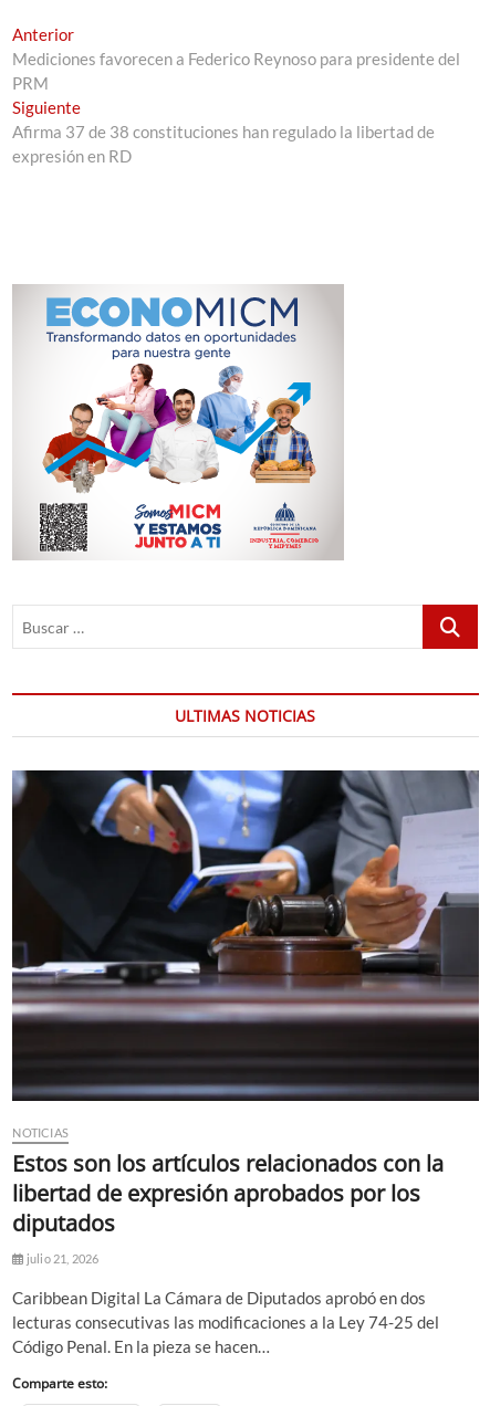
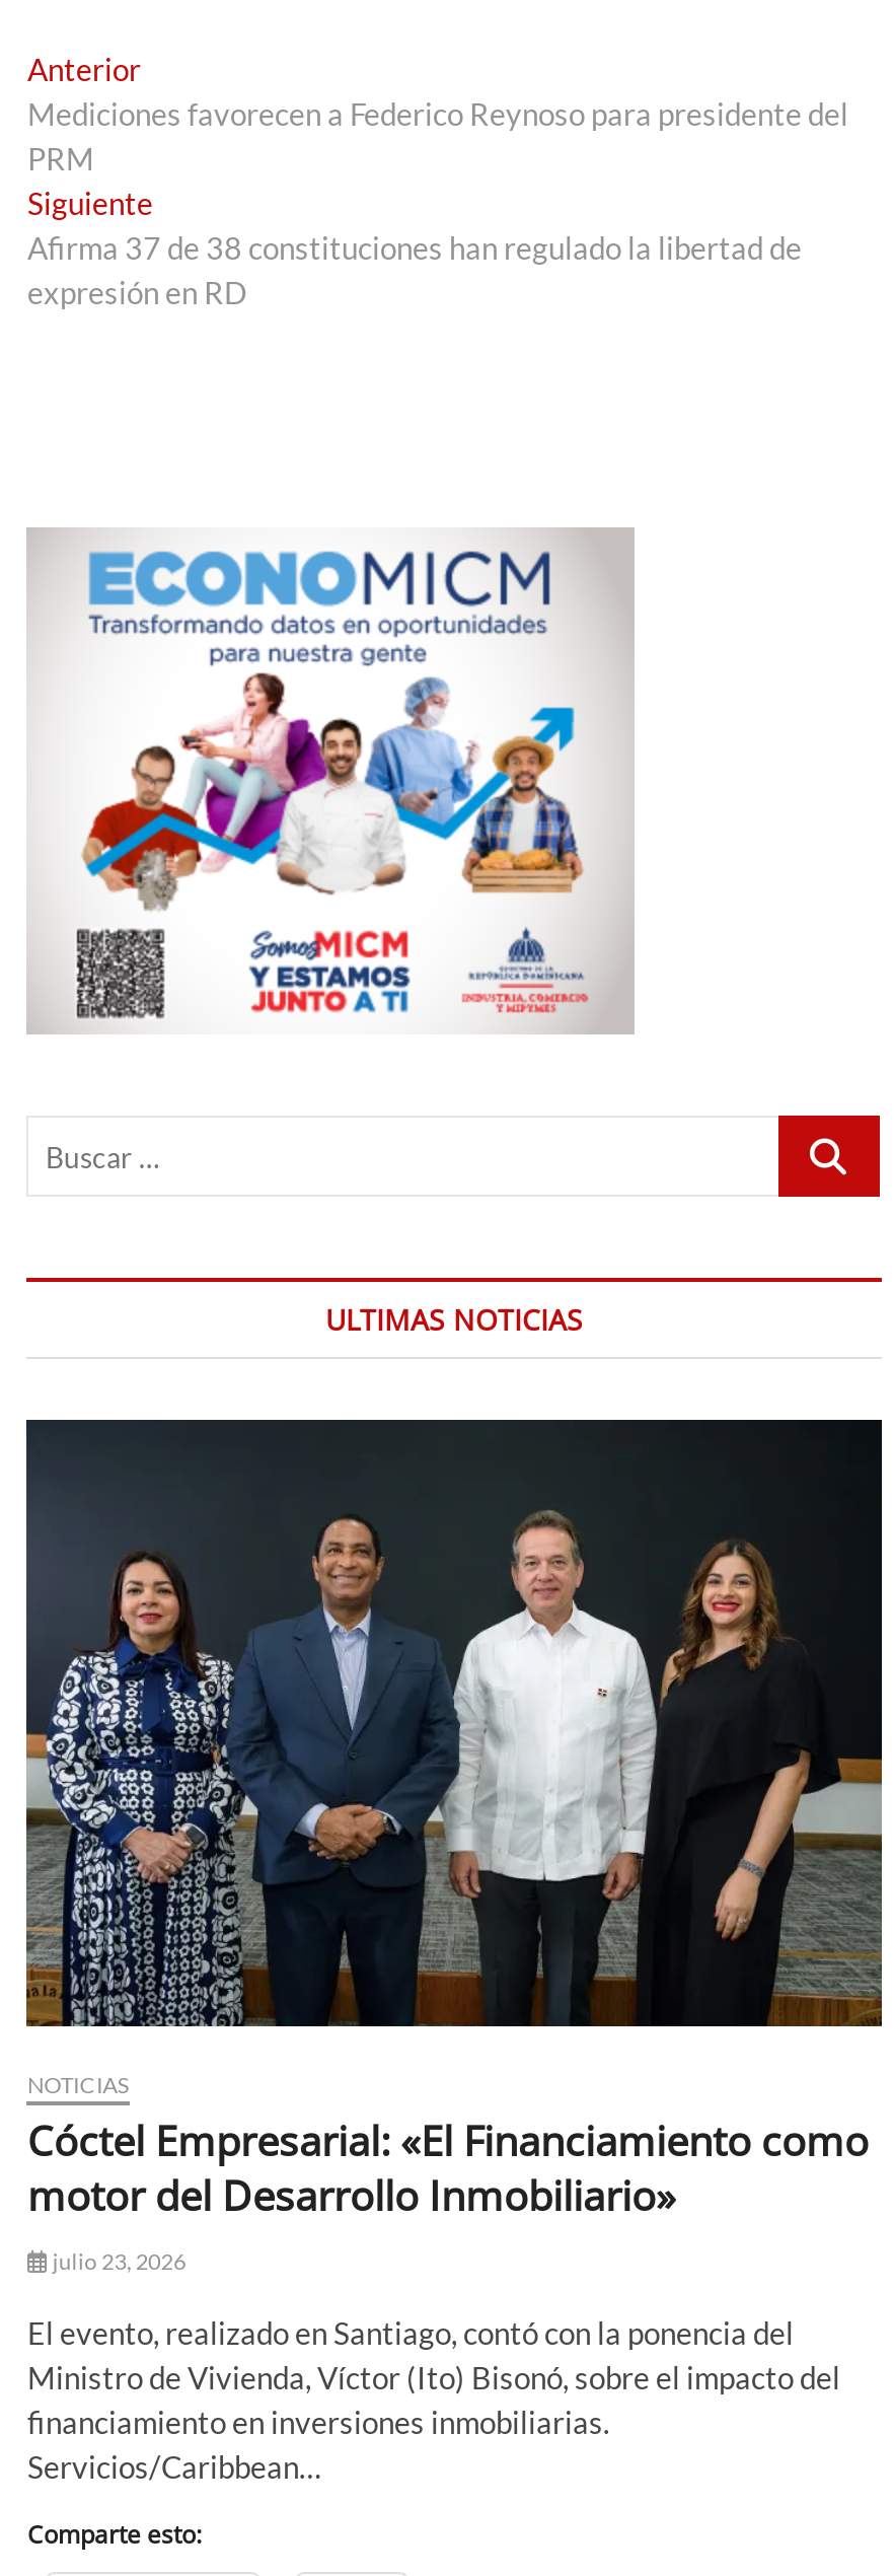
[11,769,480,1102] [image] -> [24,1418,884,2028] [image]
[13,1148,444,1265] Estos son los artículos relacionados con la | libertad de expresión aprobados por los | diputados | julio 21, 2026 -> [27,2113,868,2273] Cóctel Empresarial: «El Financiamiento como | motor del Desarrollo Inmobiliario» | julio 23, 2026
[13,1287,440,1356] Caribbean Digital La Cámara de Diputados aprobó en dos | lecturas consecutivas las modificaciones a la Ley 74-25 del | Código Penal. En la pieza se hacen… -> [27,2314,840,2484] El evento, realizado en Santiago, contó con la ponencia del | Ministro de Vivienda, Víctor (Ito) Bisonó, sobre el impacto del | financiamiento en inversiones inmobiliarias. | Servicios/Caribbean…

